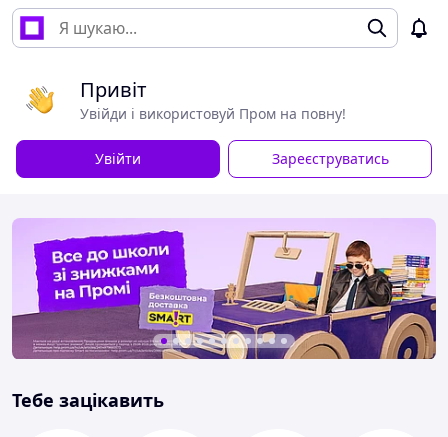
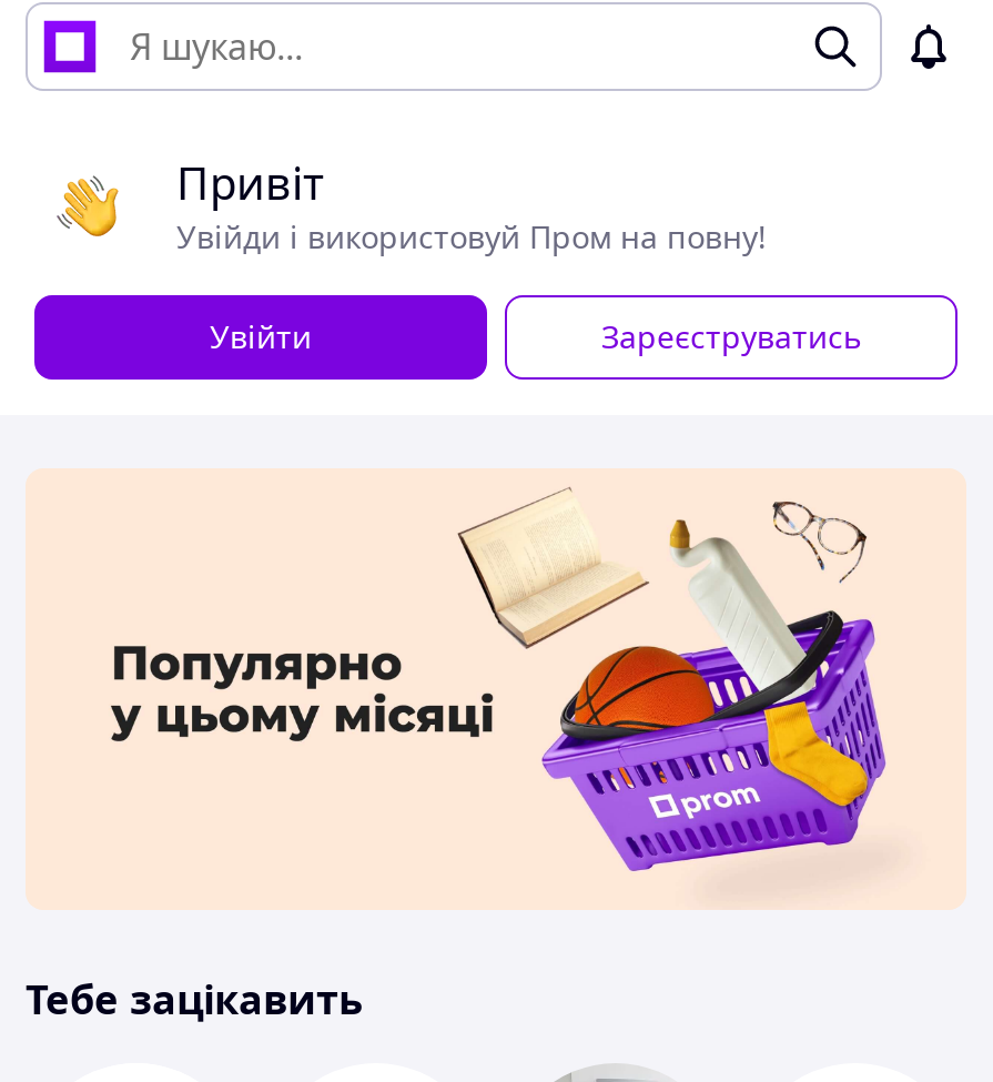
[11,218,437,360] [image] -> [28,471,964,908] [image]

